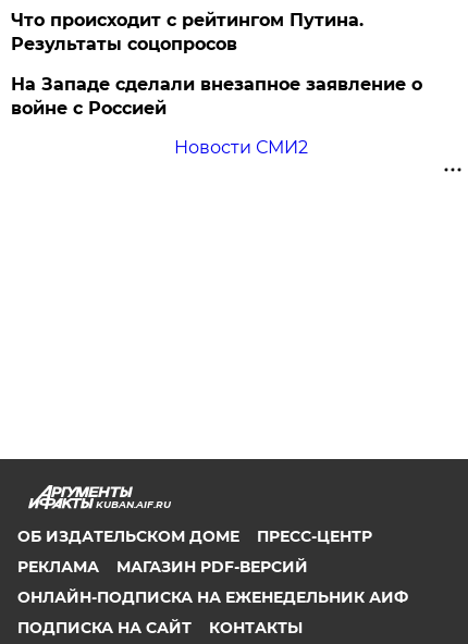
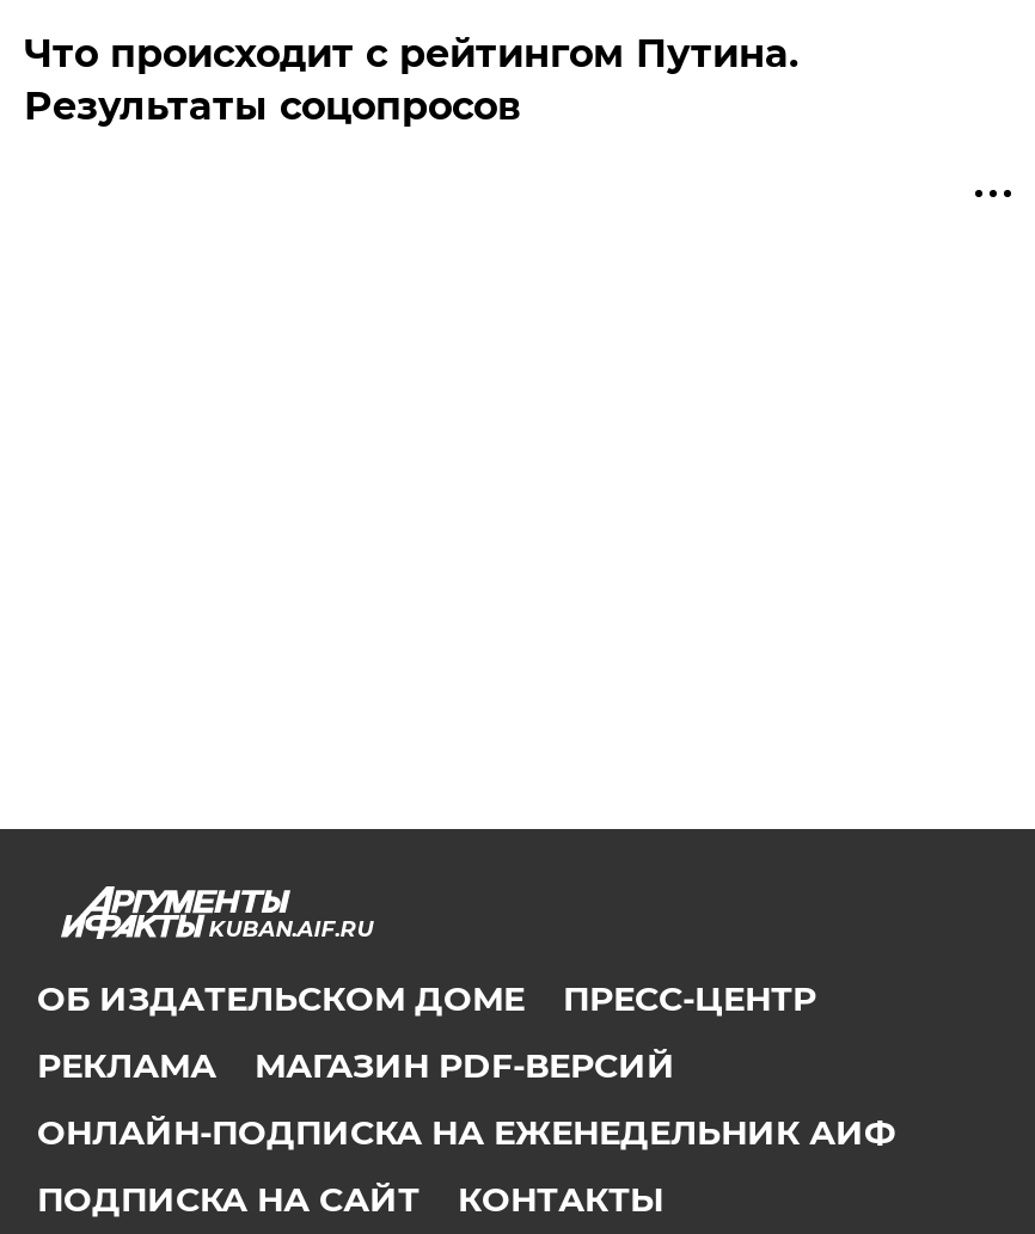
[11,74,423,158] На Западе сделали внезапное заявление о | войне с Россией | Новости СМИ2 -> none

